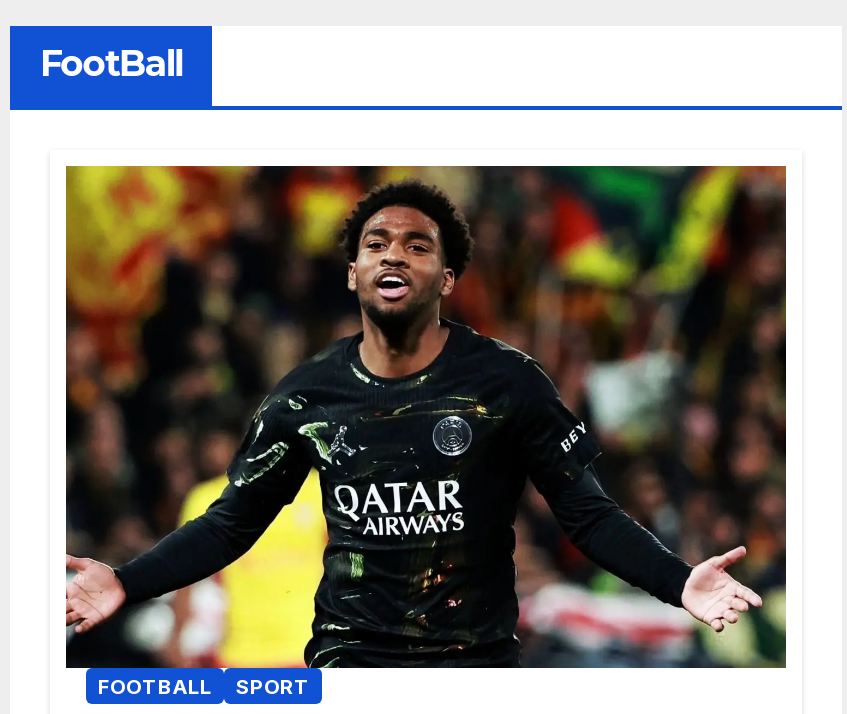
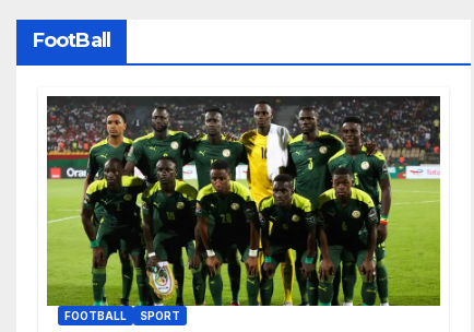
[64,164,788,670] [image] -> [46,95,441,307] [image]

